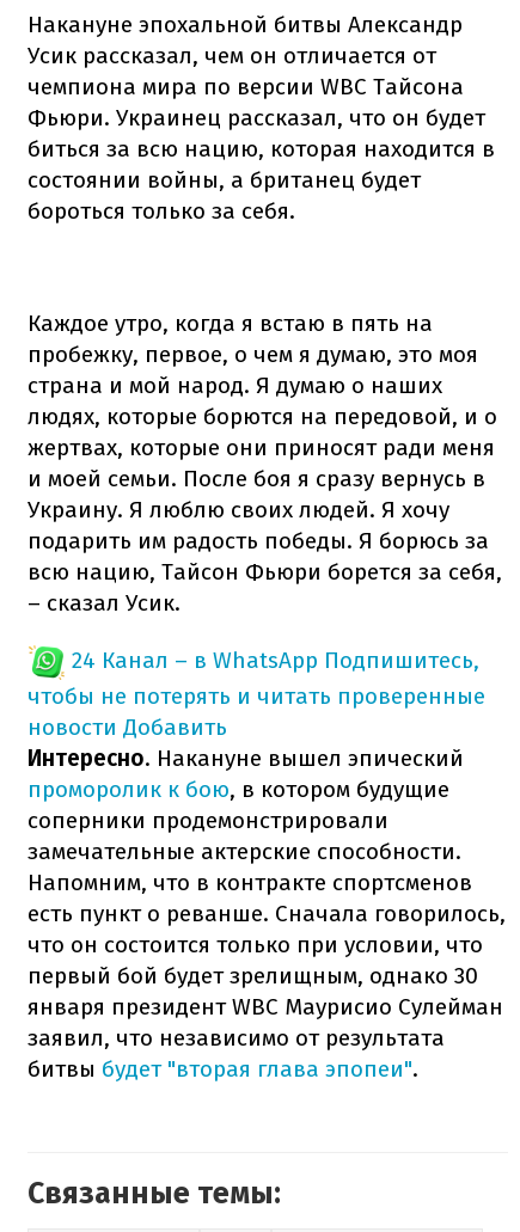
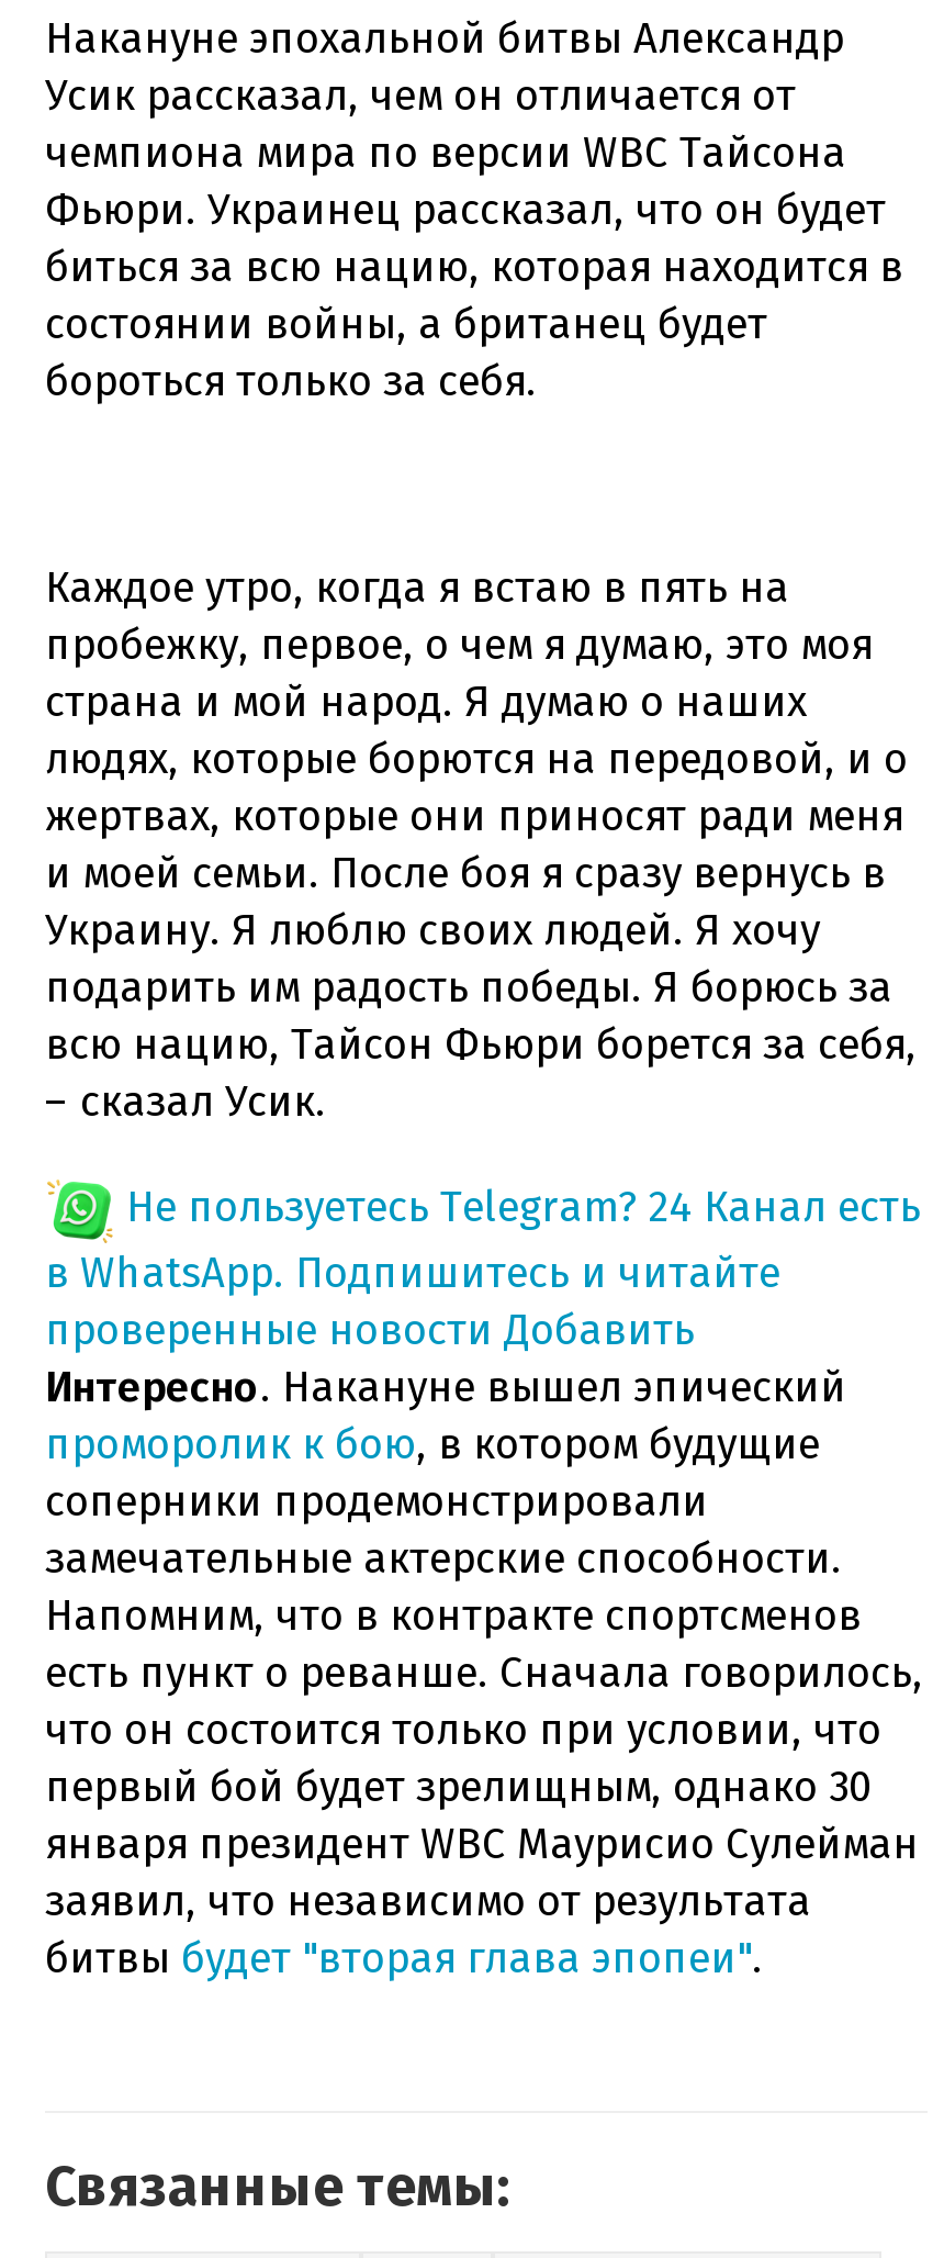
[27,646,485,740] 24 Канал – в WhatsApp Подпишитесь, | чтобы не потерять и читать проверенные | новости Добавить -> [45,1181,921,1354] Не пользуетесь Telegram? 24 Канал есть | в WhatsApp. Подпишитесь и читайте | проверенные новости Добавить

